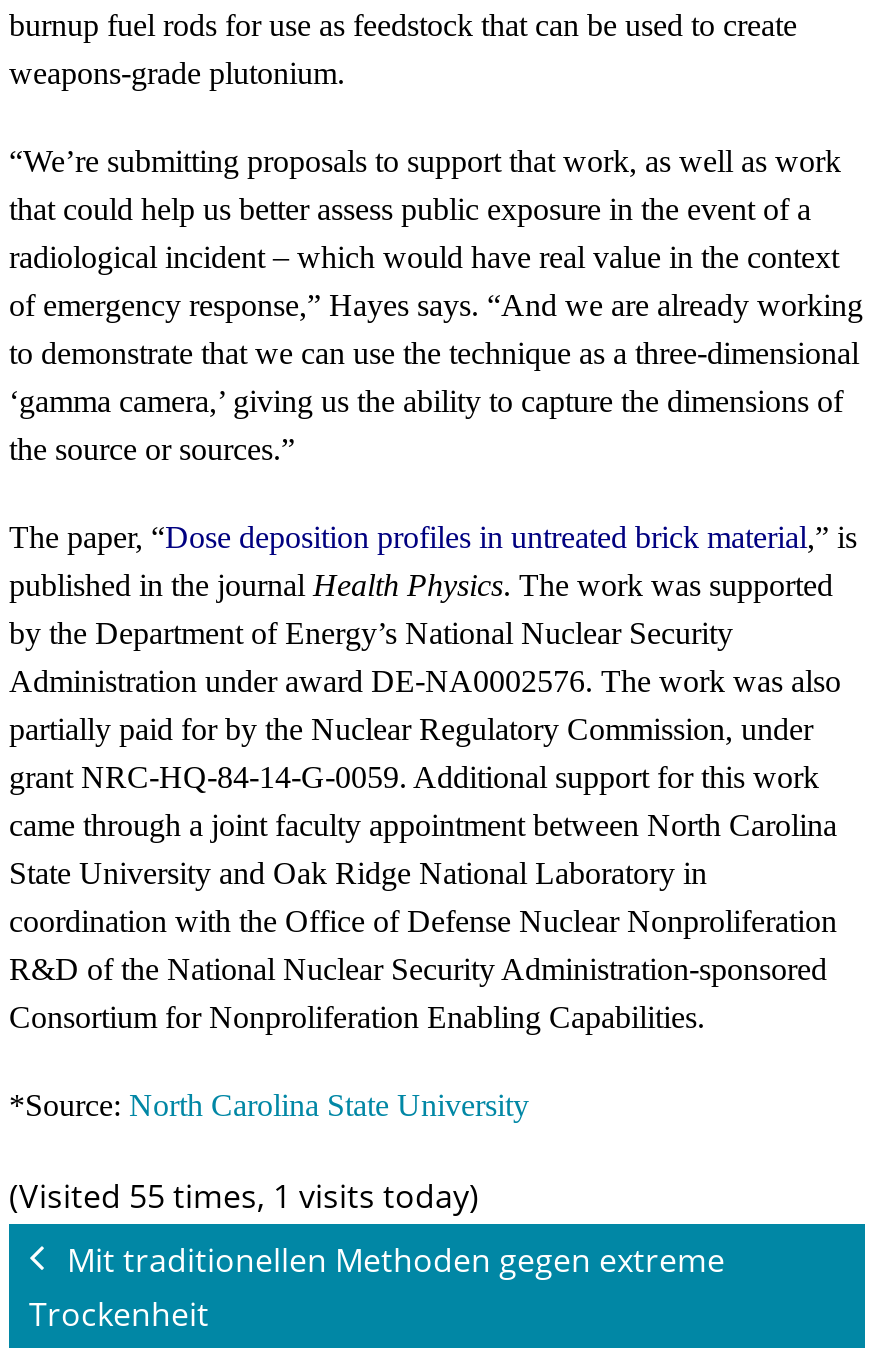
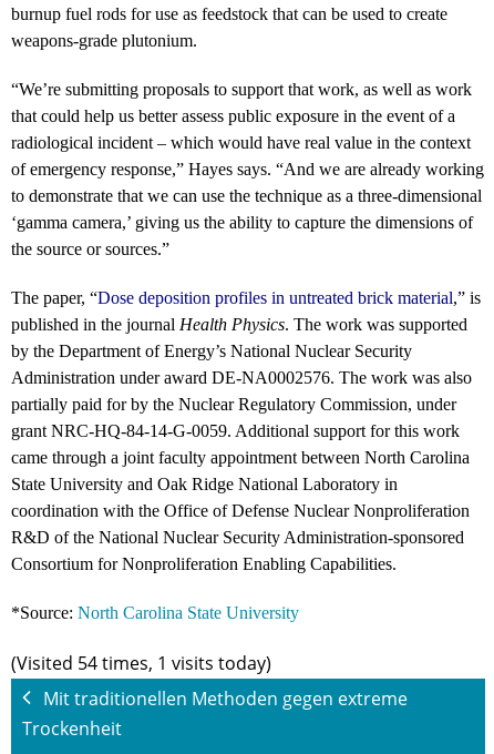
[9,1174,479,1218] (Visited 55 times, 1 visits today) -> [11,651,271,675] (Visited 54 times, 1 visits today)

